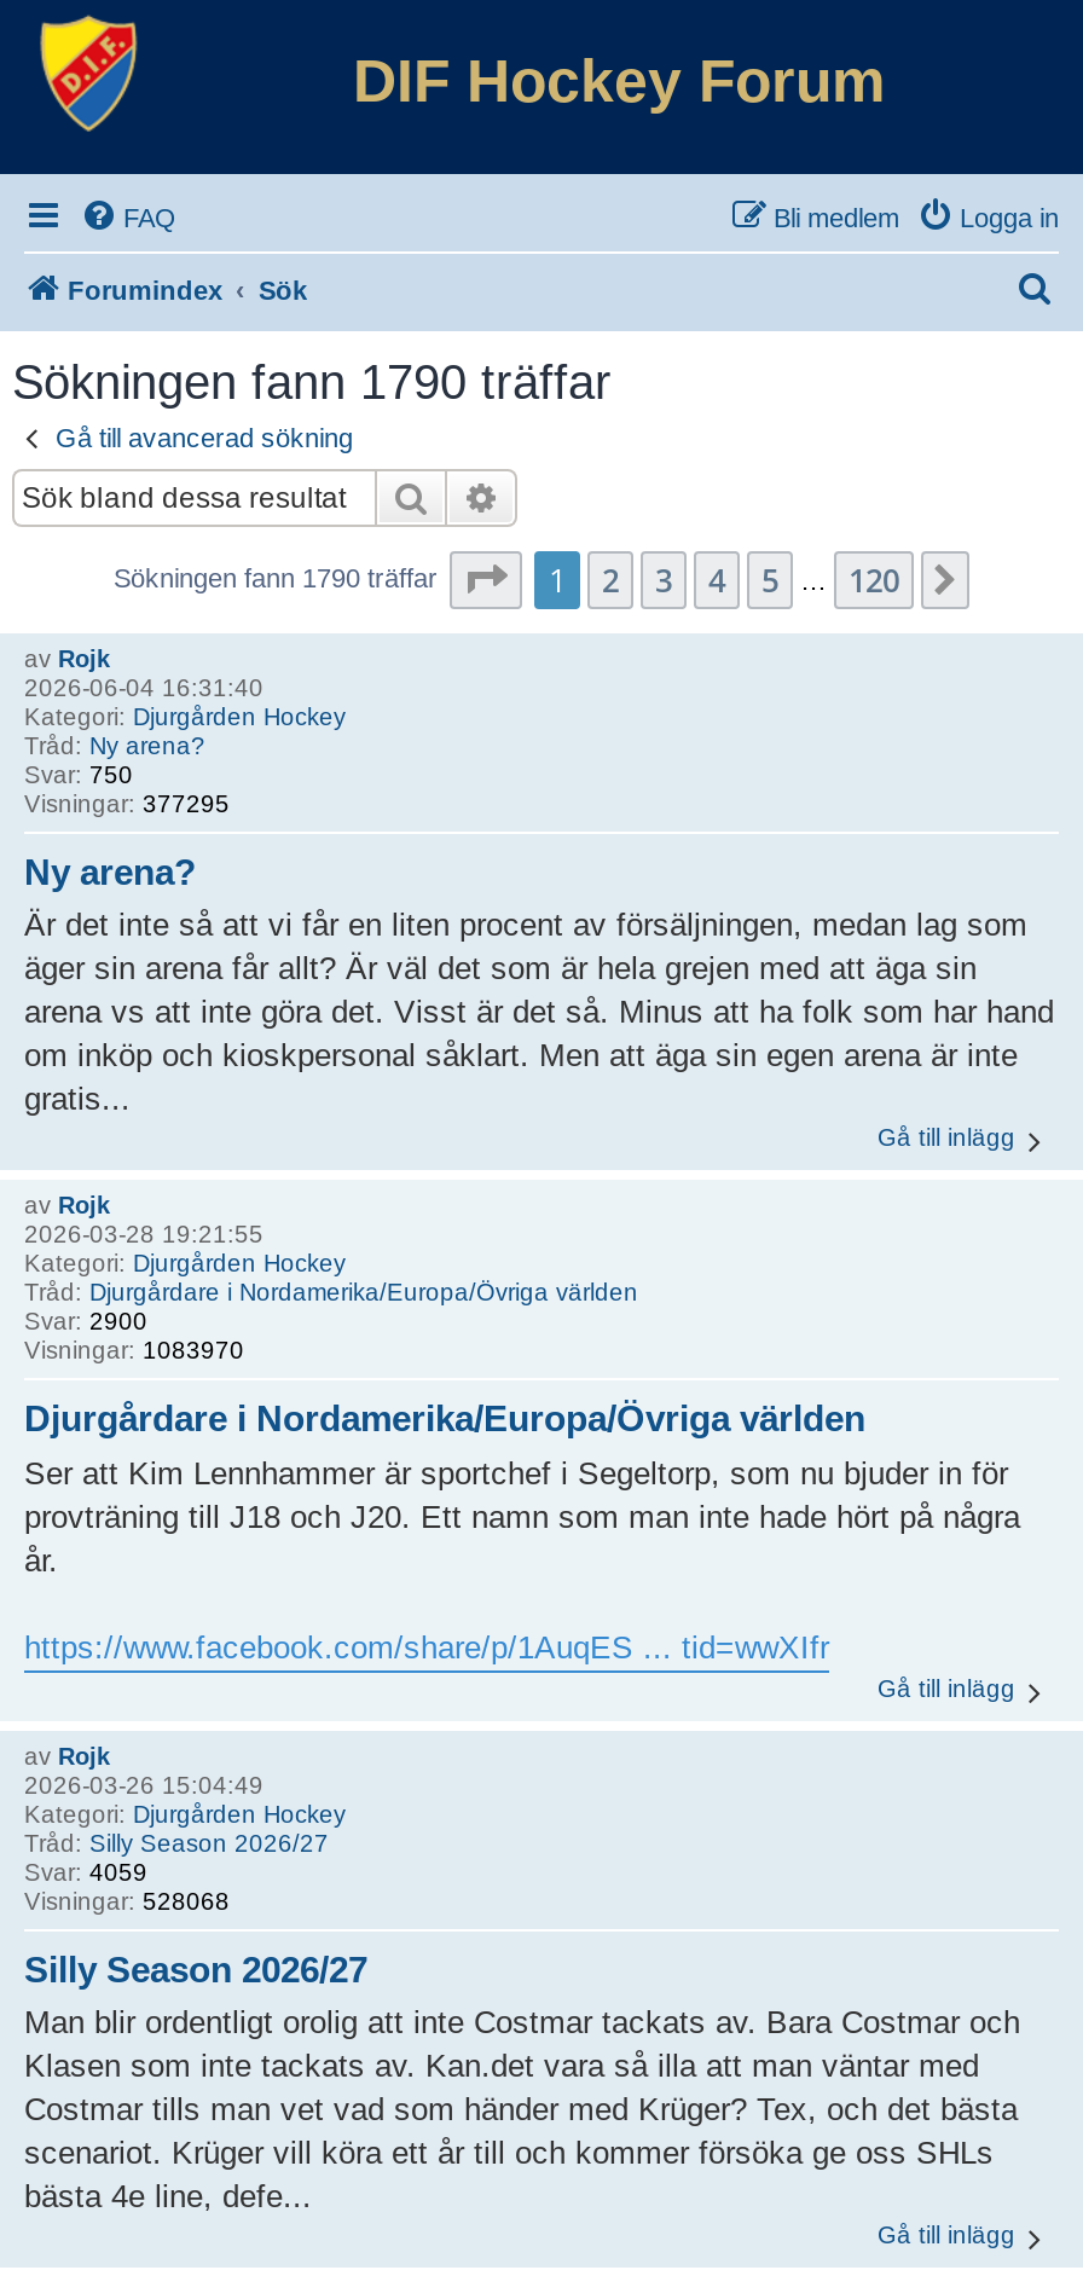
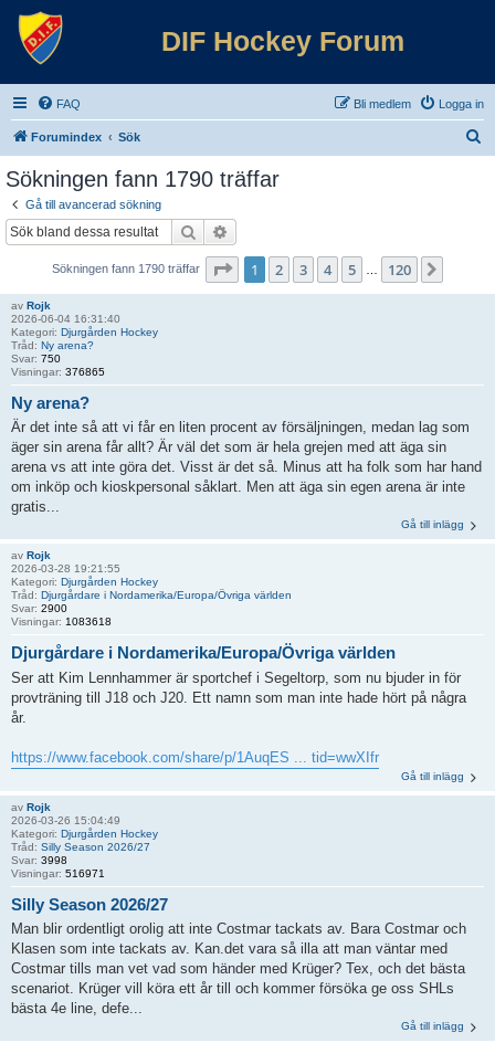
[24,789,230,816] Visningar: 377295 -> [11,365,105,377] Visningar: 376865
[24,1337,244,1363] Visningar: 1083970 -> [11,615,112,628] Visningar: 1083618
[24,1858,147,1884] Svar: 4059 -> [11,854,67,866] Svar: 3998
[24,1887,230,1913] Visningar: 528068 -> [11,867,105,879] Visningar: 516971

